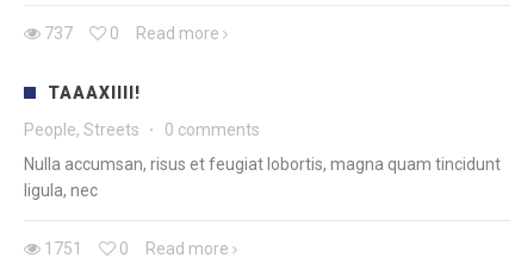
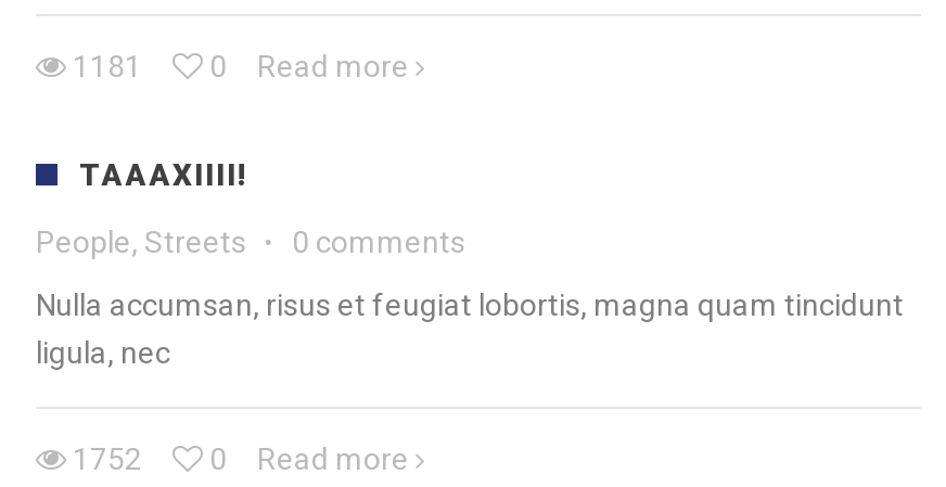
[44,24,219,43] 737 0 Read more -> [73,48,409,82] 1181 0 Read more
[44,239,229,258] 1751 0 Read more -> [73,440,409,475] 1752 0 Read more

